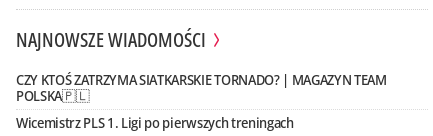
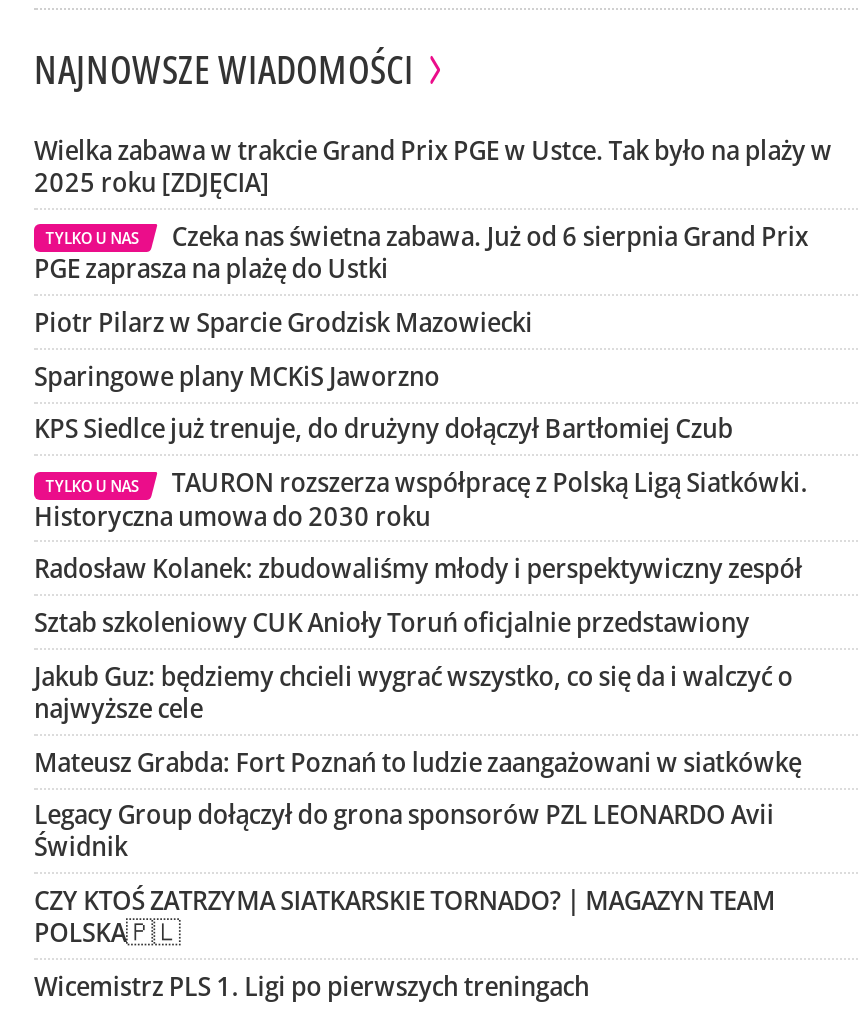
none -> [34,130,832,865] Wielka zabawa w trakcie Grand Prix PGE w Ustce. Tak było na plaży w | 2025 roku [ZDJĘCIA] | TYLKO U NAS | Czeka nas świetna zabawa. Już od 6 sierpnia Grand Prix | PGE zaprasza na plażę do Ustki | Piotr Pilarz w Sparcie Grodzisk Mazowiecki | Sparingowe plany MCKiS Jaworzno | KPS Siedlce już trenuje, do drużyny dołączył Bartłomiej Czub | TYLKO U NAS | TAURON rozszerza współpracę z Polską Ligą Siatkówki. | Historyczna umowa do 2030 roku | Radosław Kolanek: zbudowaliśmy młody i perspektywiczny zespół | Sztab szkoleniowy CUK Anioły Toruń oficjalnie przedstawiony | Jakub Guz: będziemy chcieli wygrać wszystko, co się da i walczyć o | najwyższe cele | Mateusz Grabda: Fort Poznań to ludzie zaangażowani w siatkówkę | Legacy Group dołączył do grona sponsorów PZL LEONARDO Avii | Świdnik

